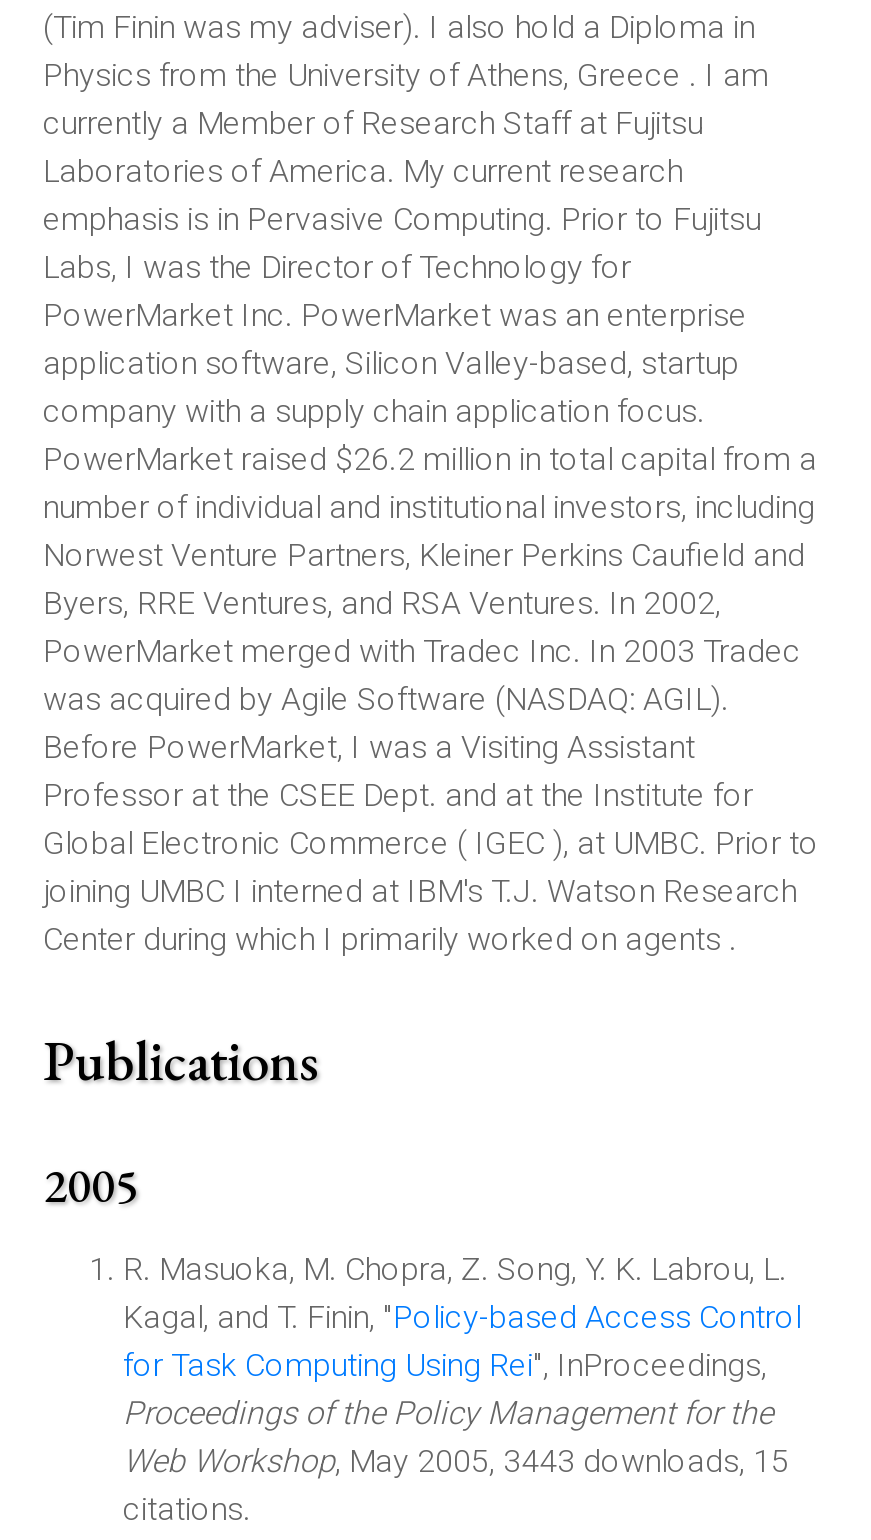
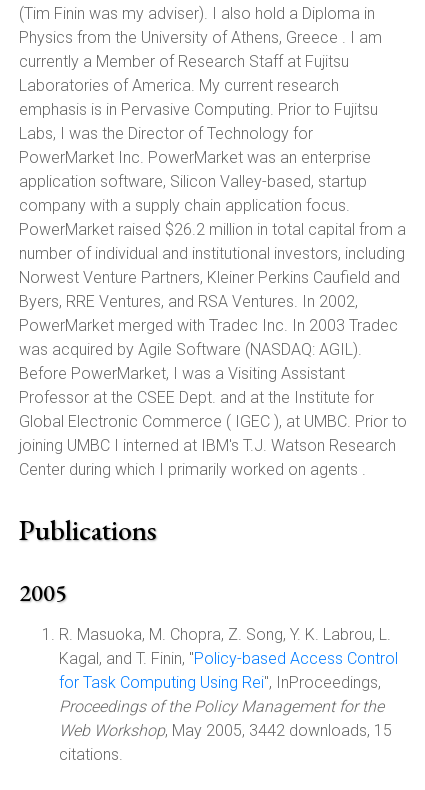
[123,1442,789,1480] Web Workshop, May 2005, 3443 downloads, 15 -> [59,721,392,740] Web Workshop, May 2005, 3442 downloads, 15

